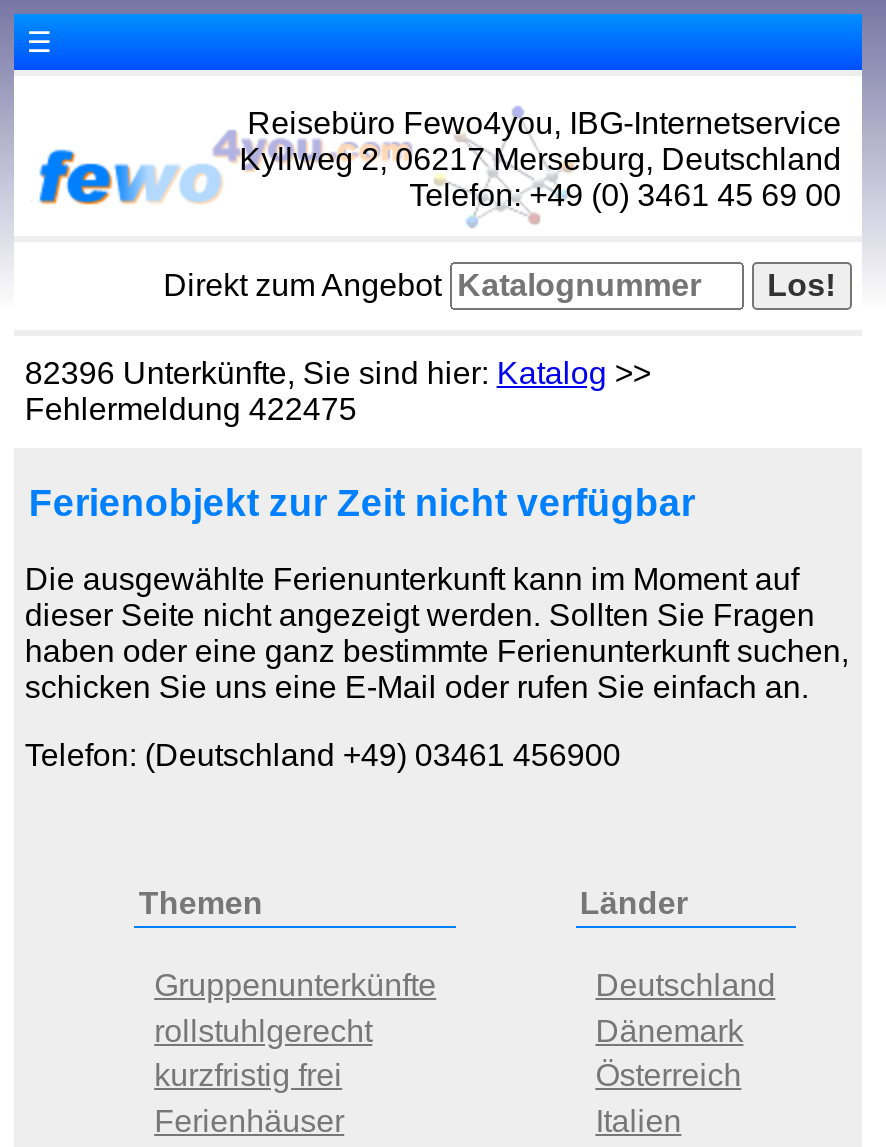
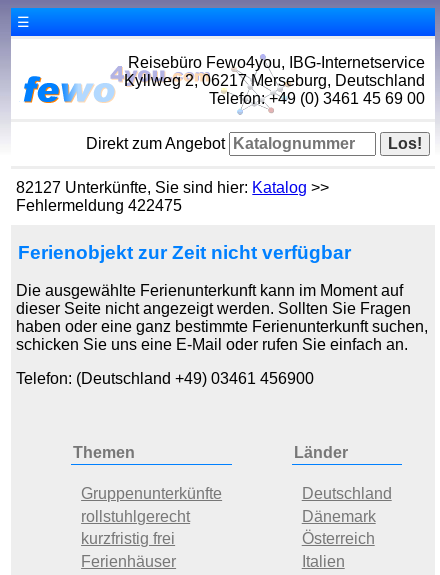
[25,356,651,390] 82396 Unterkünfte, Sie sind hier: Katalog >> -> [16,179,329,196] 82127 Unterkünfte, Sie sind hier: Katalog >>

